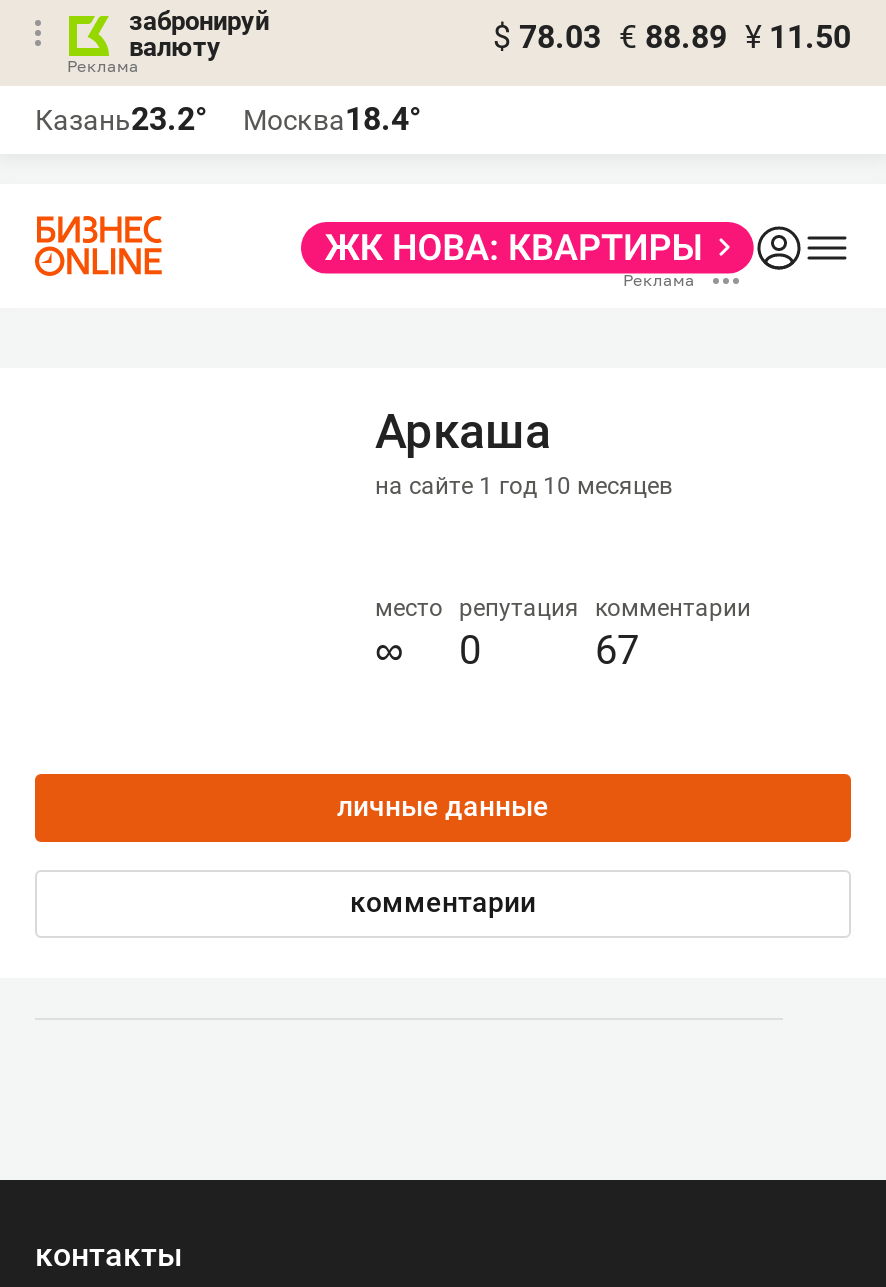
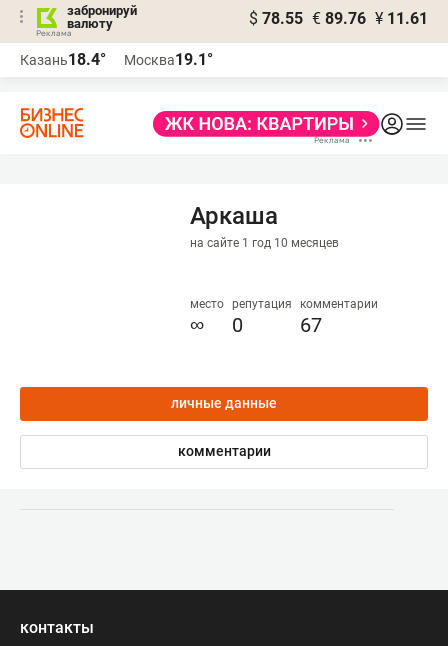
[493,18,851,56] $ 78.03 € 88.89 ¥ 11.50 -> [249,9,428,28] $ 78.55 € 89.76 ¥ 11.61
[35,100,207,138] Казань23.2° -> [20,50,106,69] Казань18.4°
[243,100,421,138] Москва18.4° -> [124,50,213,69] Москва19.1°

